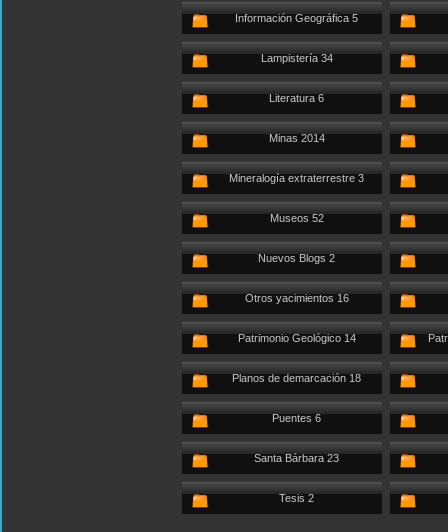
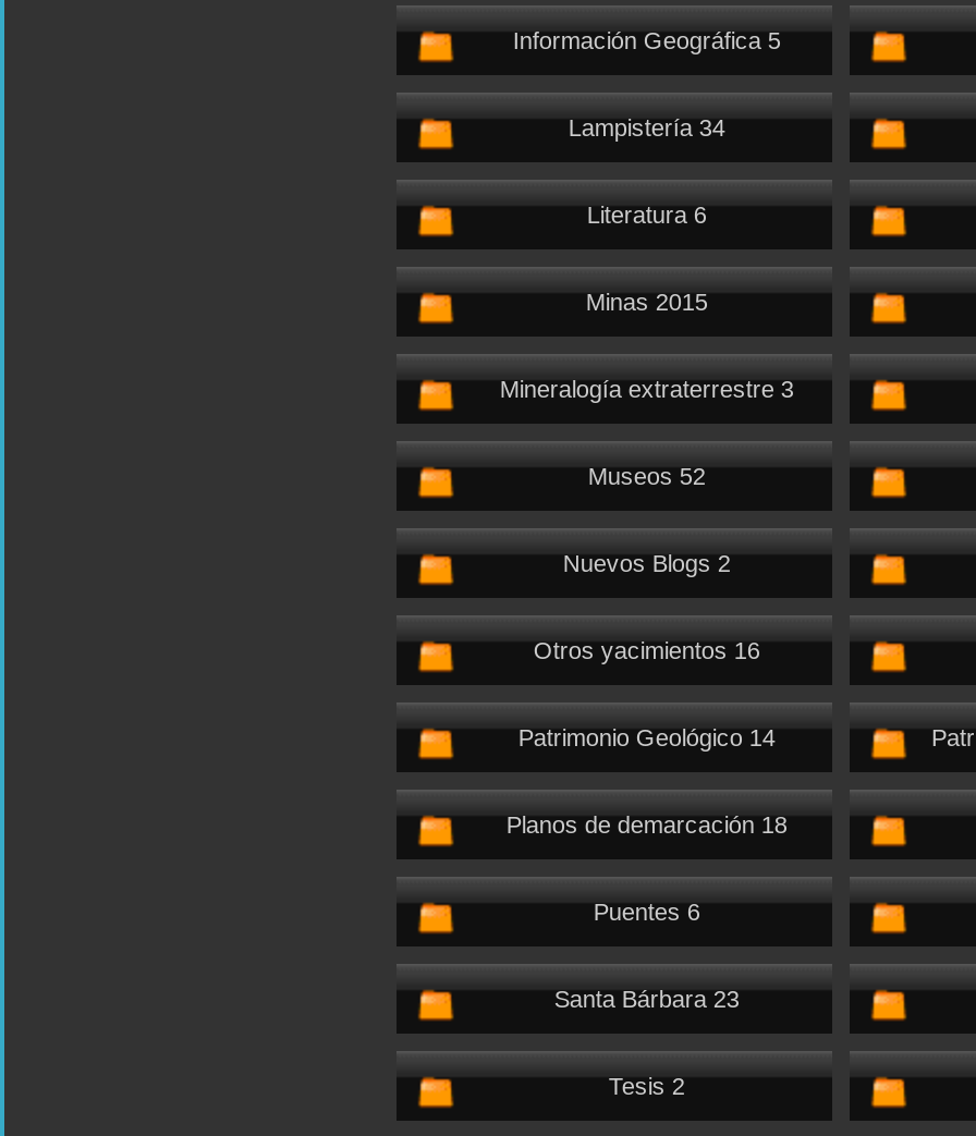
[269,132,325,144] Minas 2014 -> [586,289,708,315] Minas 2015

